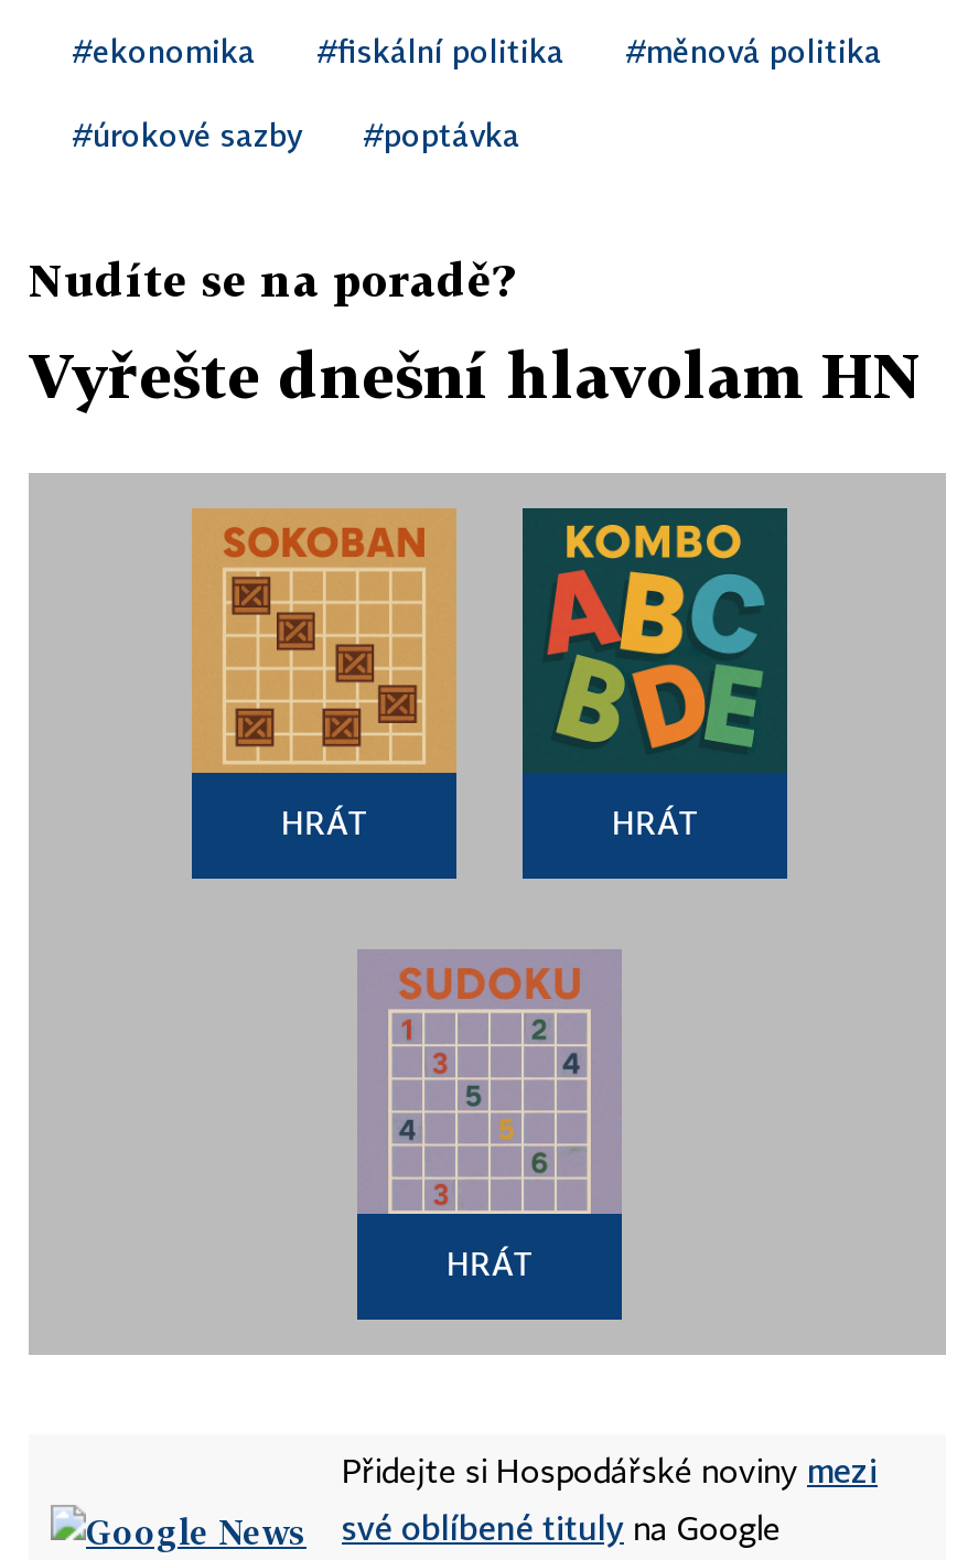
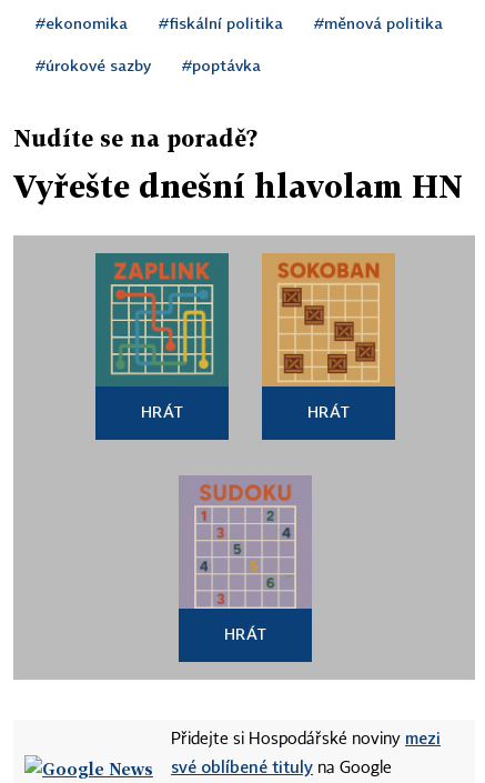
[192,508,456,775] [image] -> [94,252,230,387] [image]
[520,506,789,773] [image] -> [262,253,395,388] [image]

